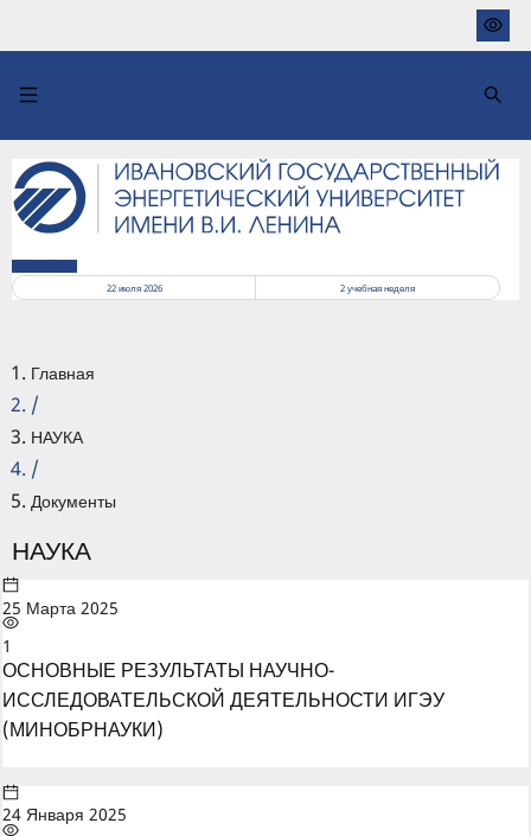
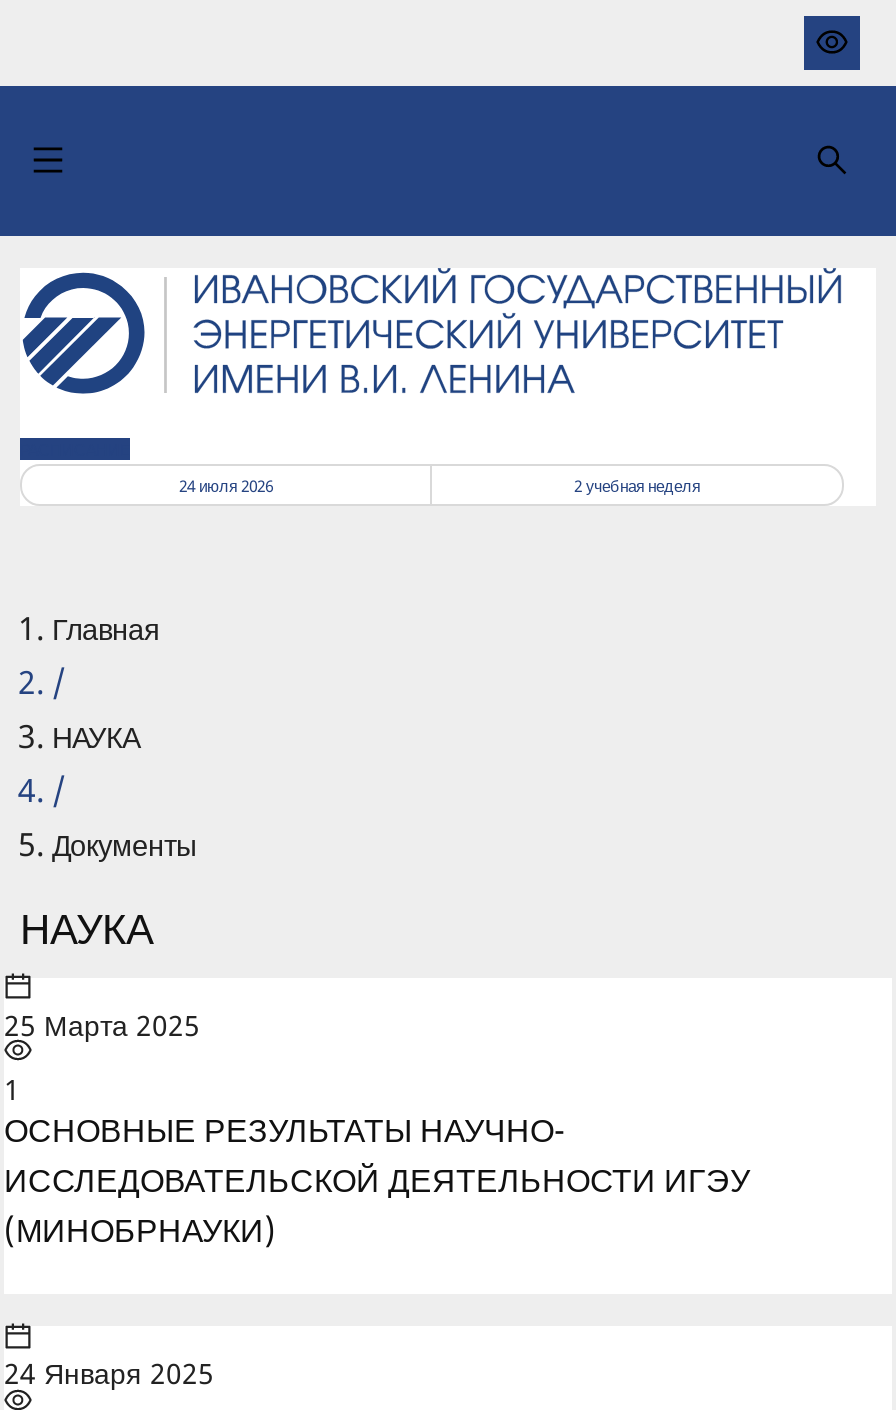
[106,281,162,294] 22 июля 2026 -> [179,473,273,495] 24 июля 2026

